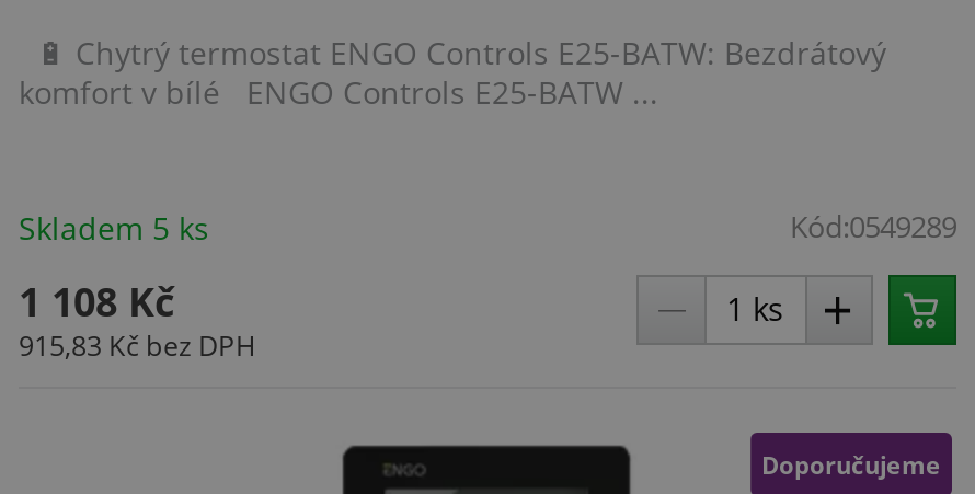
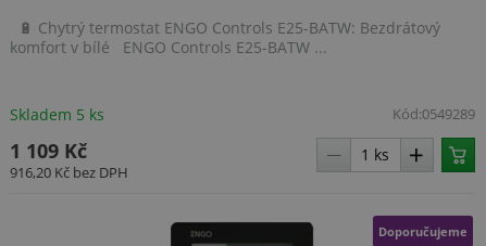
[19,275,174,328] 1 108 Kč -> [10,138,87,164] 1 109 Kč
[19,328,257,365] 915,83 Kč bez DPH -> [10,164,128,182] 916,20 Kč bez DPH

